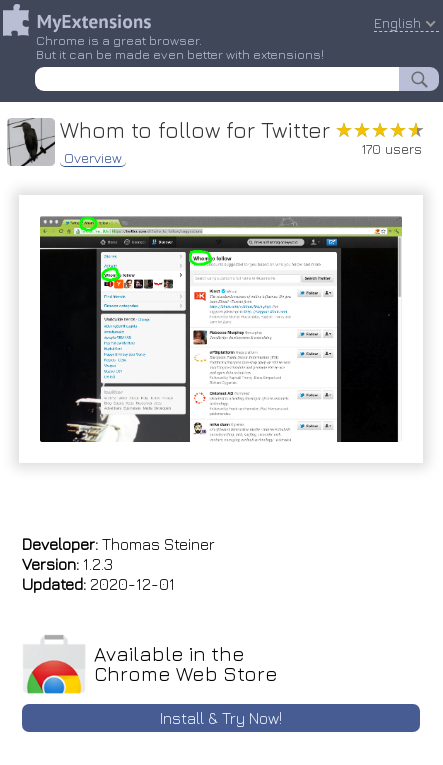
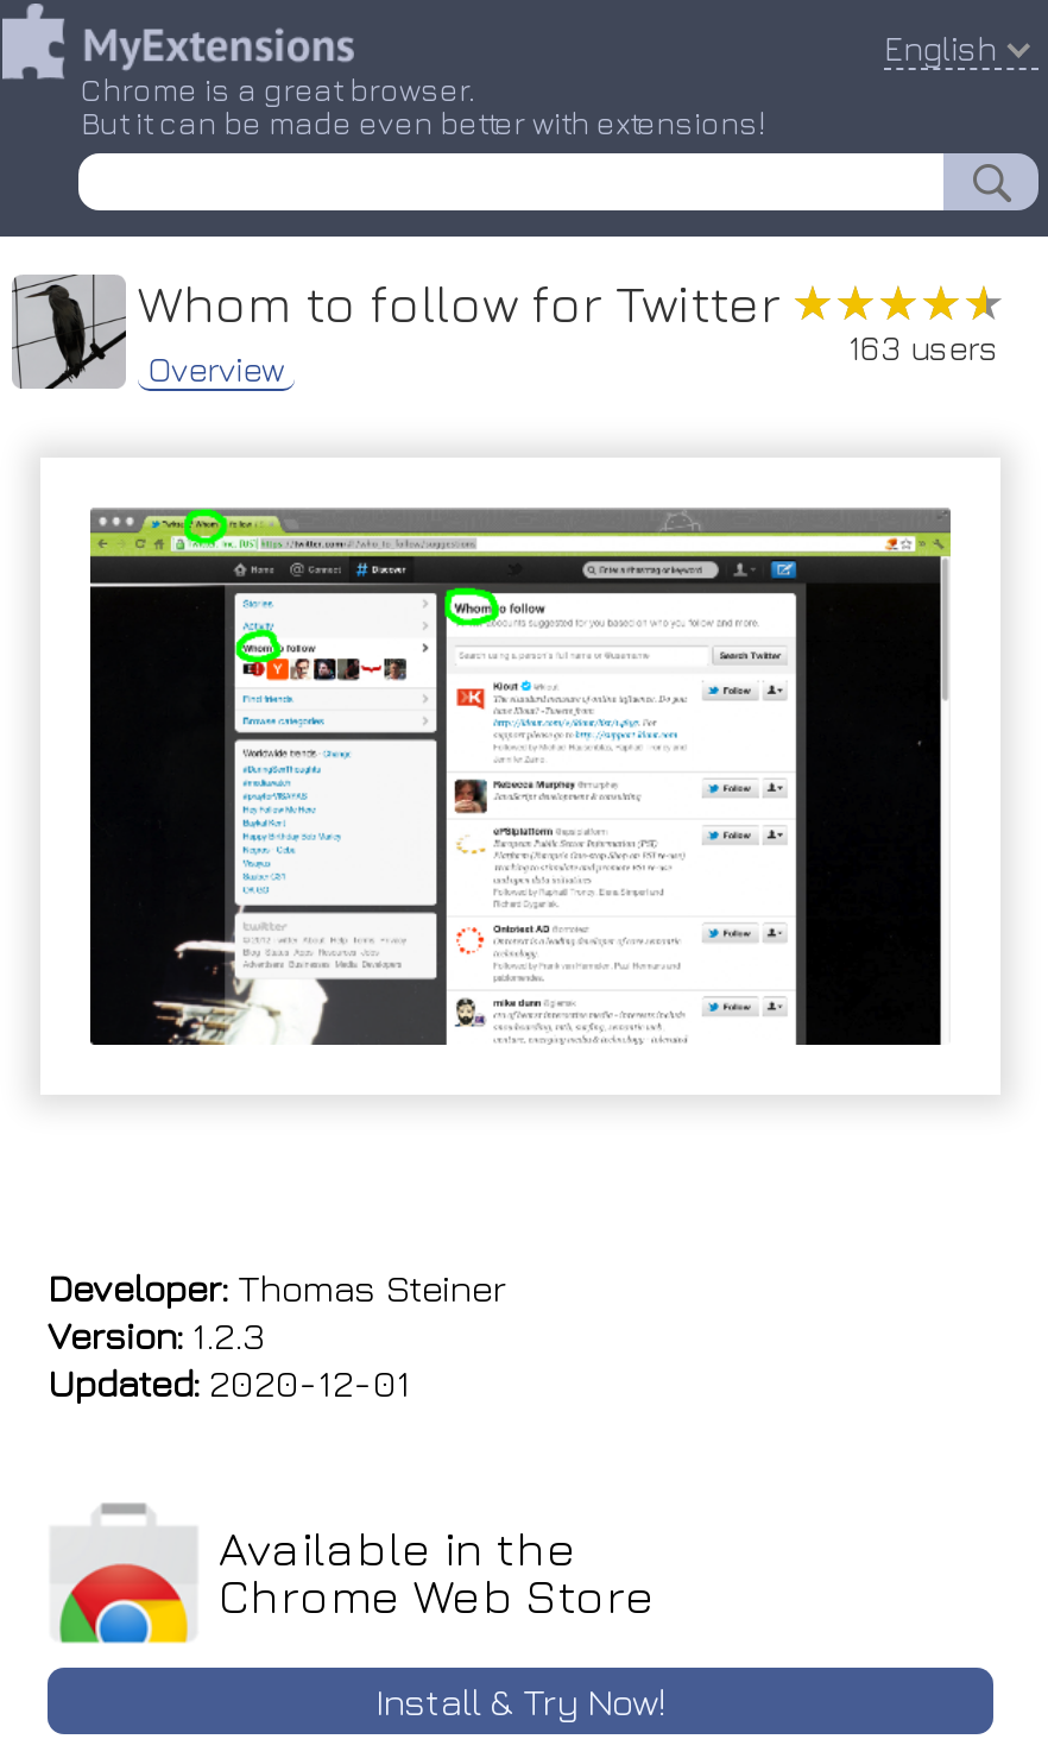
[361,140,422,157] 170 users -> [848,327,998,367] 163 users

